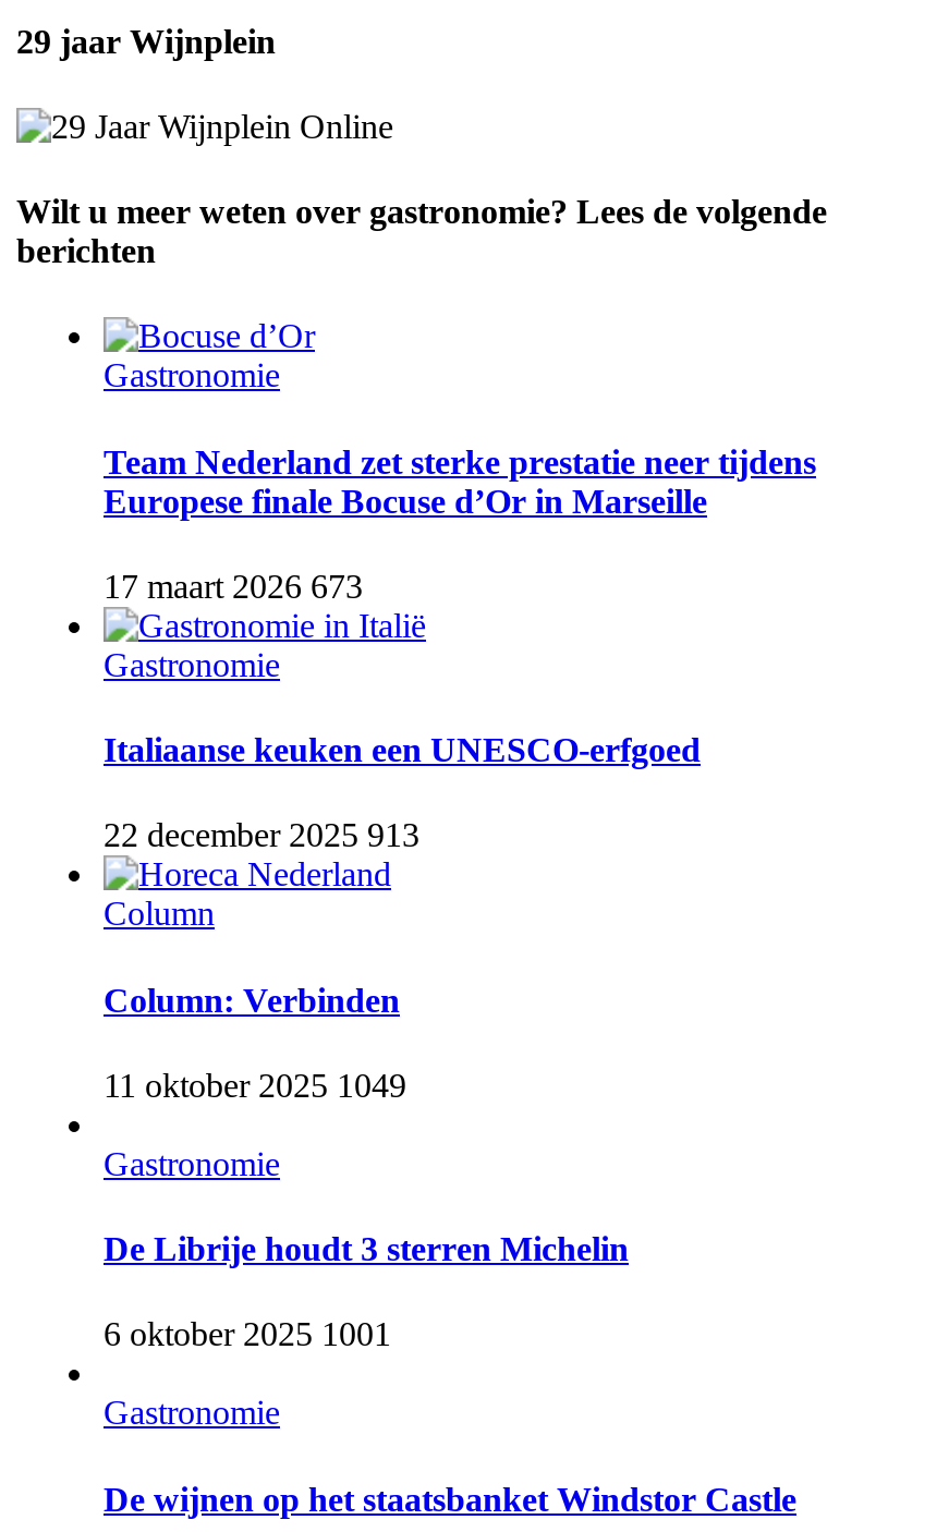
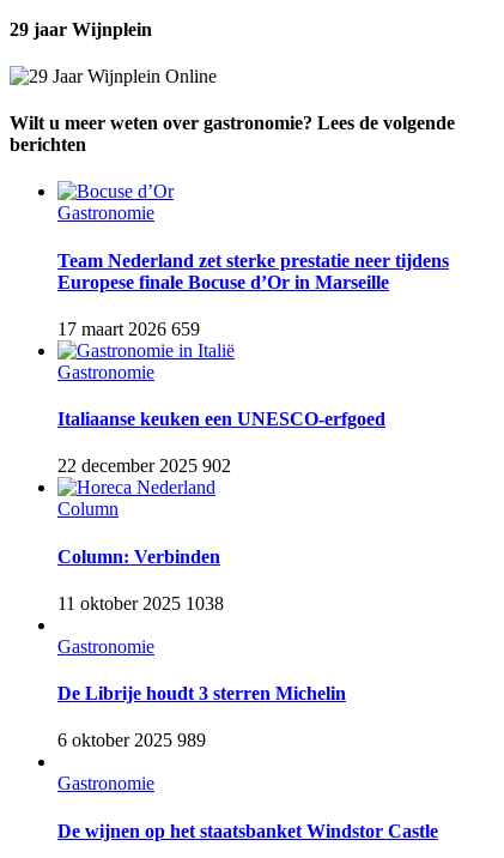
[104,567,363,604] 17 maart 2026 673 -> [57,319,200,339] 17 maart 2026 659
[104,817,419,854] 22 december 2025 913 -> [57,456,231,476] 22 december 2025 902
[104,1067,406,1104] 11 oktober 2025 1049 -> [57,593,224,613] 11 oktober 2025 1038
[104,1316,391,1353] 6 oktober 2025 1001 -> [57,730,206,751] 6 oktober 2025 989

